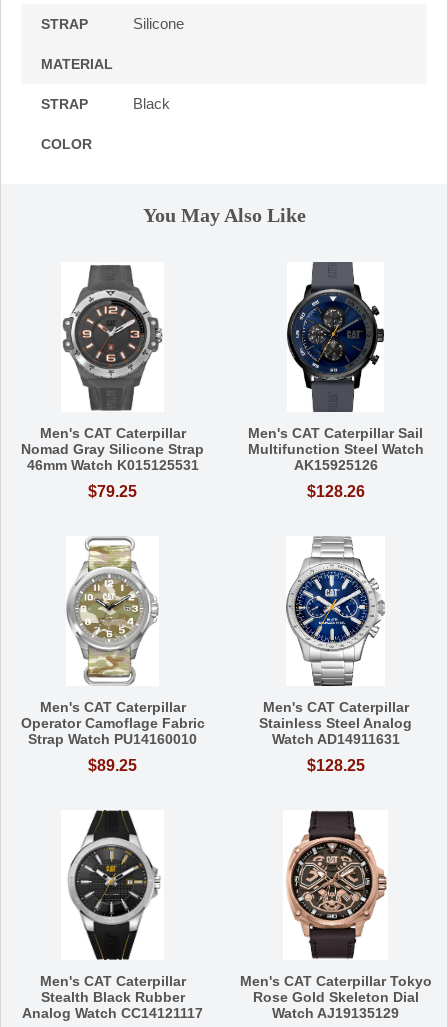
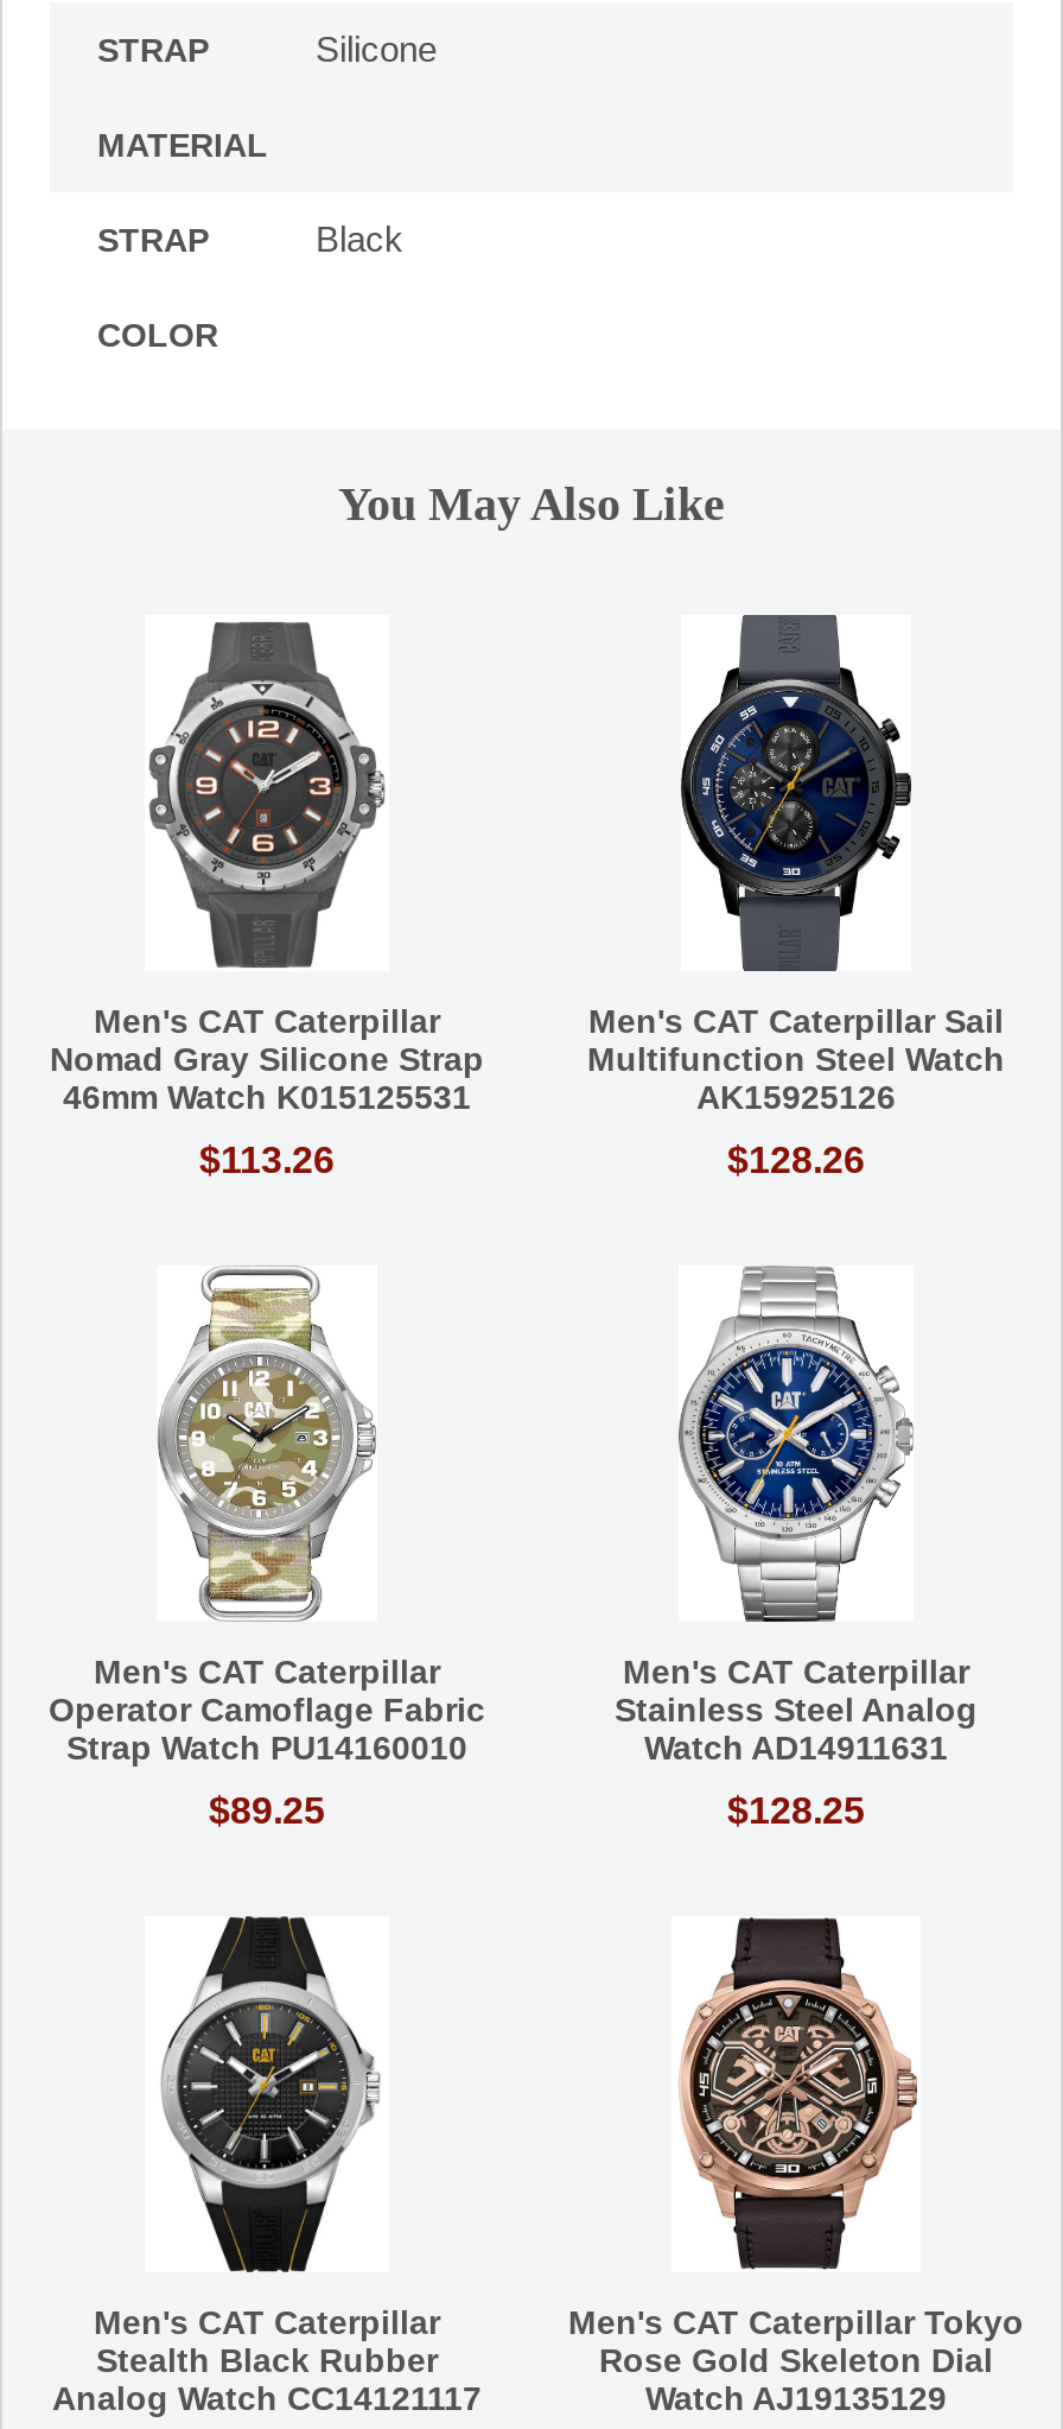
[88,483,137,500] $79.25 -> [199,1140,335,1180] $113.26

